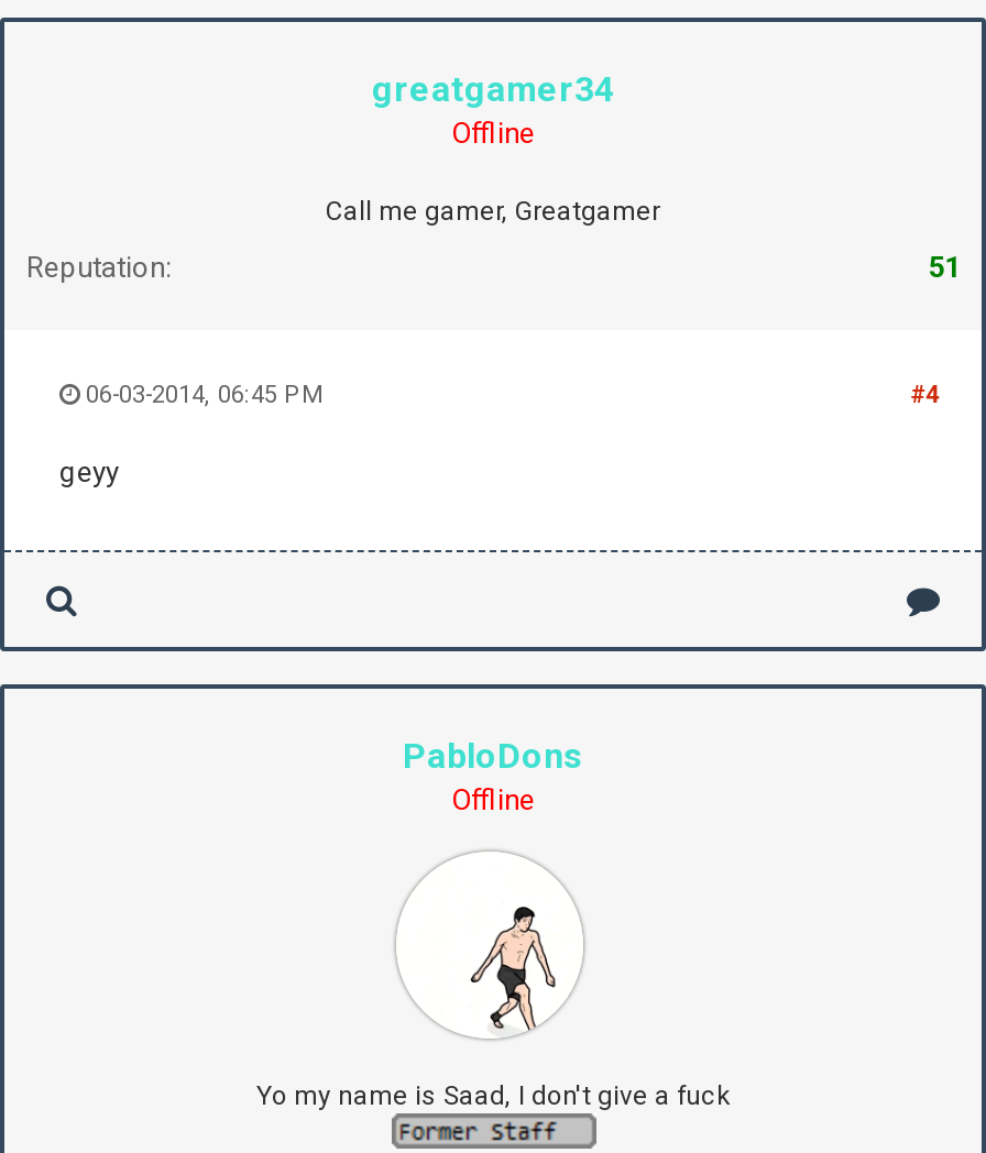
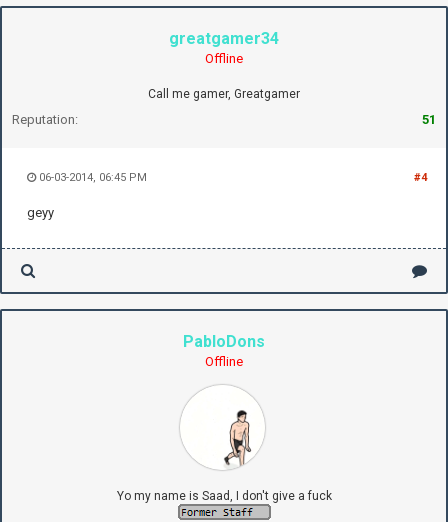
[469,904,559,1025] [image] -> [214,410,253,463] [image]

